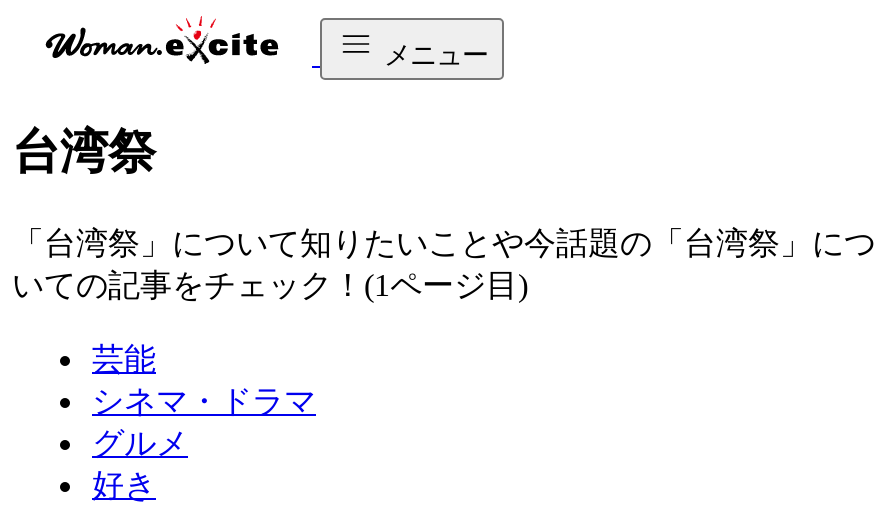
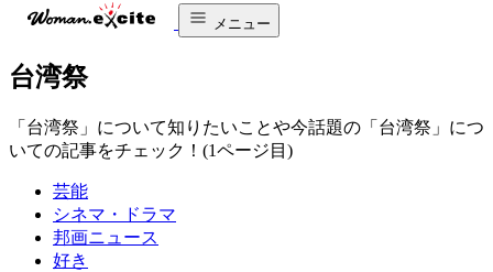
[92,426,188,460] グルメ -> [53,228,158,246] 邦画ニュース

